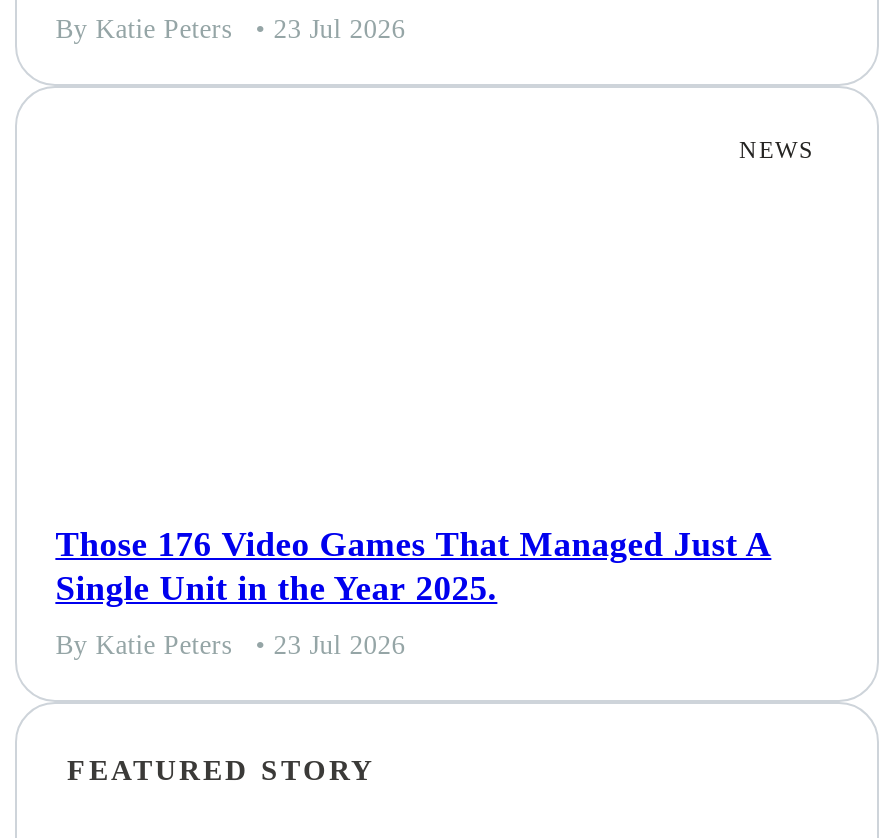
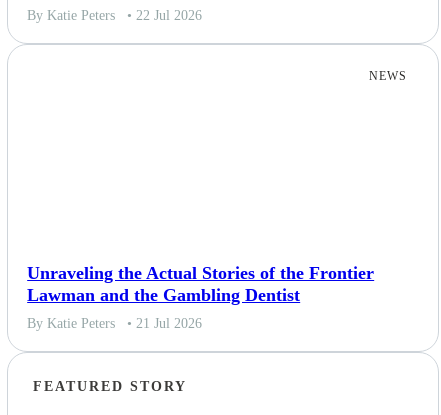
[55,14,405,44] By Katie Peters • 23 Jul 2026 -> [27,8,202,23] By Katie Peters • 22 Jul 2026
[55,524,771,608] Those 176 Video Games That Managed Just A | Single Unit in the Year 2025. -> [27,263,374,305] Unraveling the Actual Stories of the Frontier | Lawman and the Gambling Dentist
[55,630,405,660] By Katie Peters • 23 Jul 2026 -> [27,316,202,331] By Katie Peters • 21 Jul 2026

